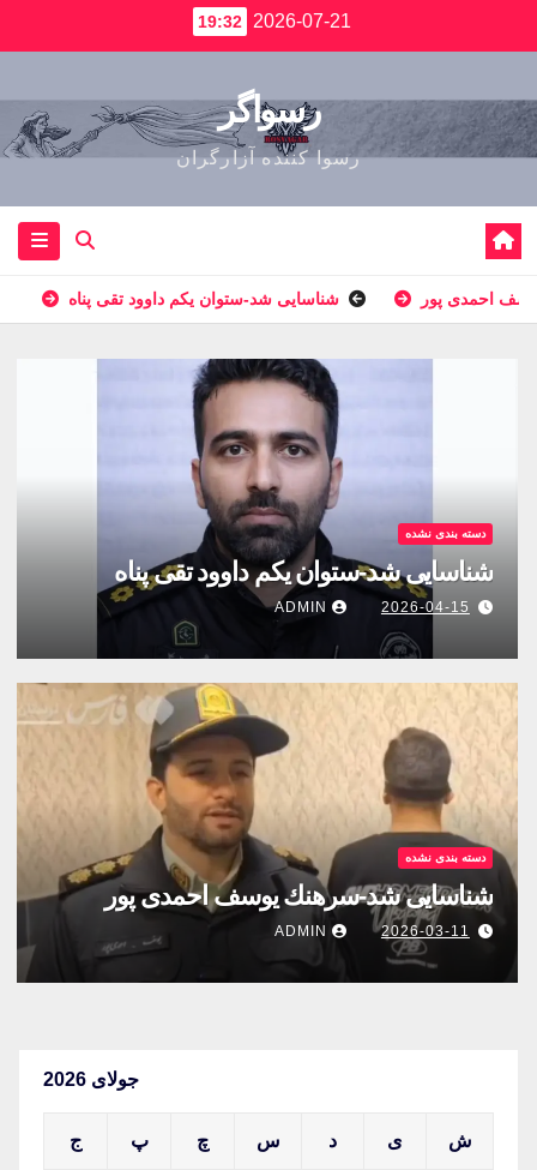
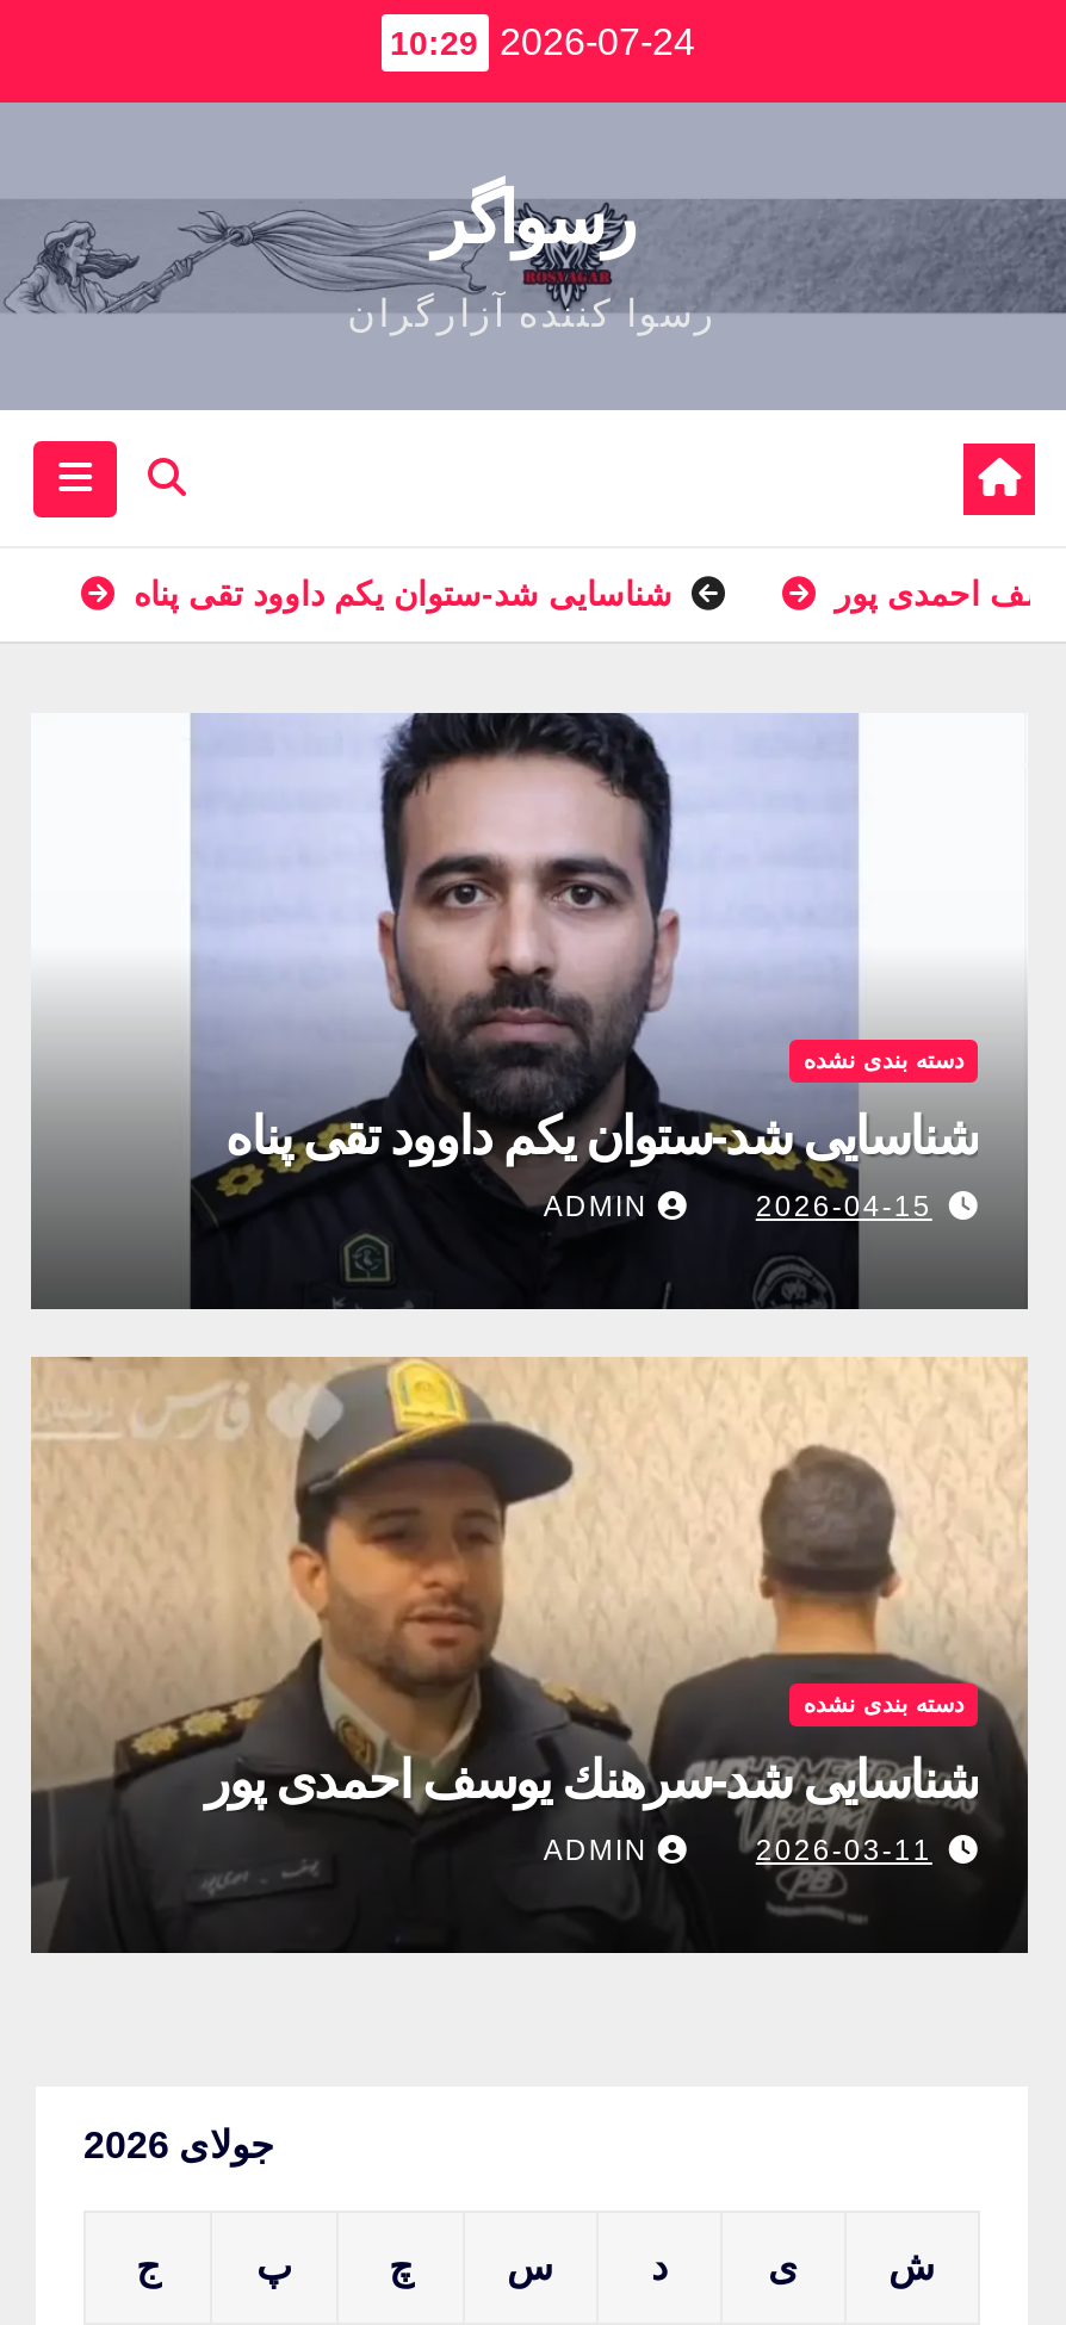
[197,11,242,31] 19:32 -> [390,23,478,61] 10:29
[252,11,351,31] 2026-07-21 -> [500,21,695,62] 2026-07-24

